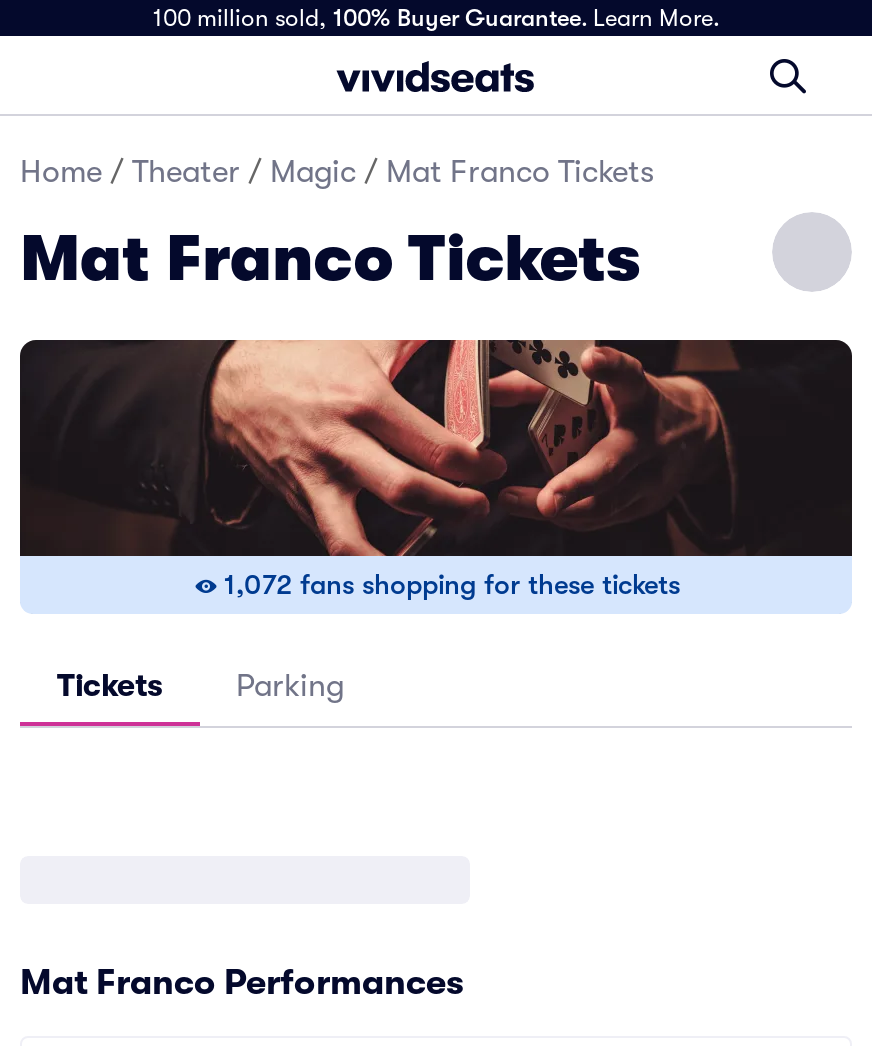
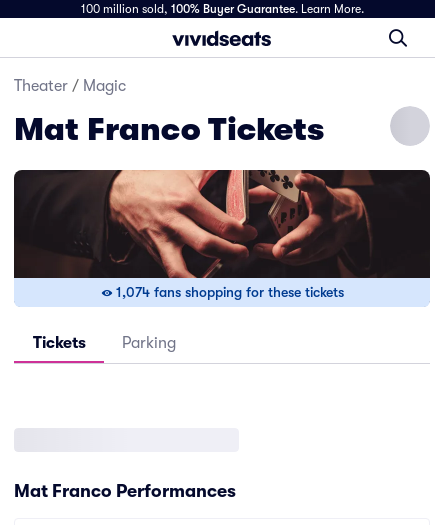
[20,154,654,190] Home / Theater / Magic / Mat Franco Tickets -> [14,77,126,95] Theater / Magic
[224,568,680,600] 1,072 fans shopping for these tickets -> [116,284,344,300] 1,074 fans shopping for these tickets

